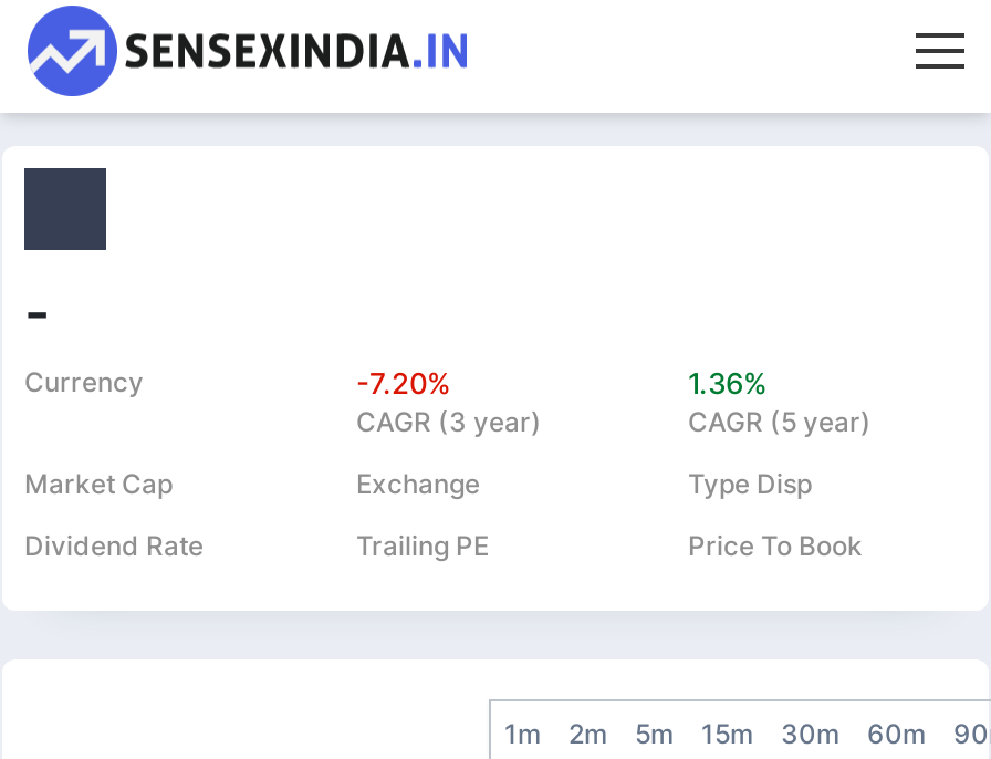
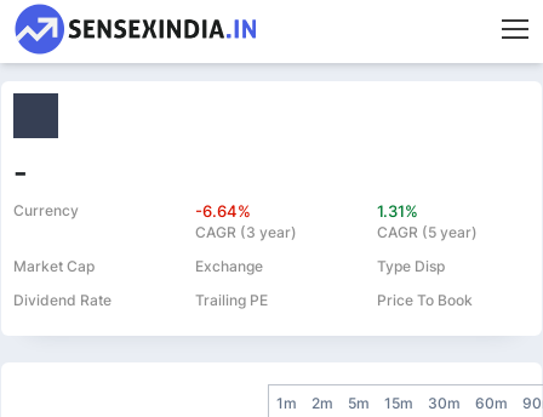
[356,365,451,401] -7.20% -> [195,201,251,221] -6.64%
[688,365,768,401] 1.36% -> [377,201,418,221] 1.31%

